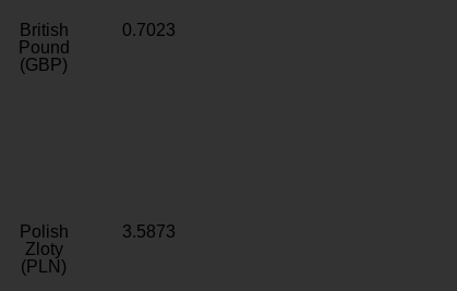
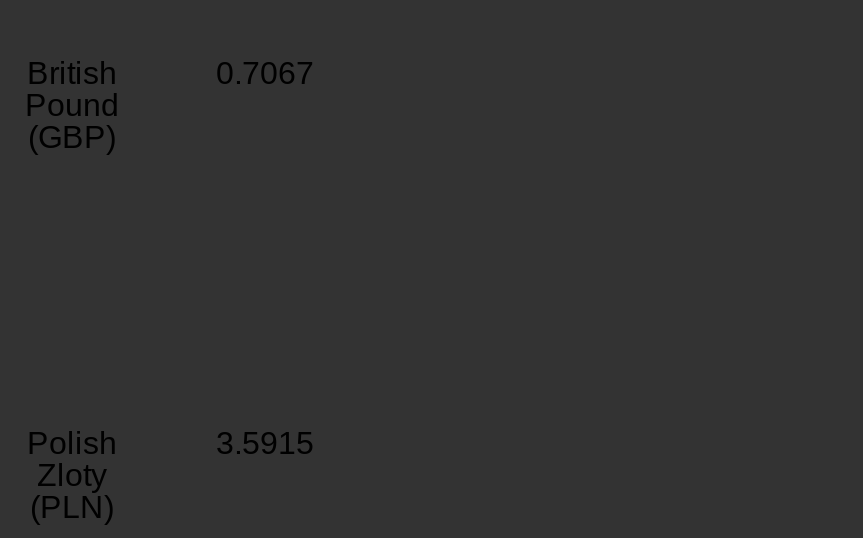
[122,21,176,39] 0.7023 -> [216,56,314,90] 0.7067
[122,222,176,241] 3.5873 -> [216,426,314,460] 3.5915

